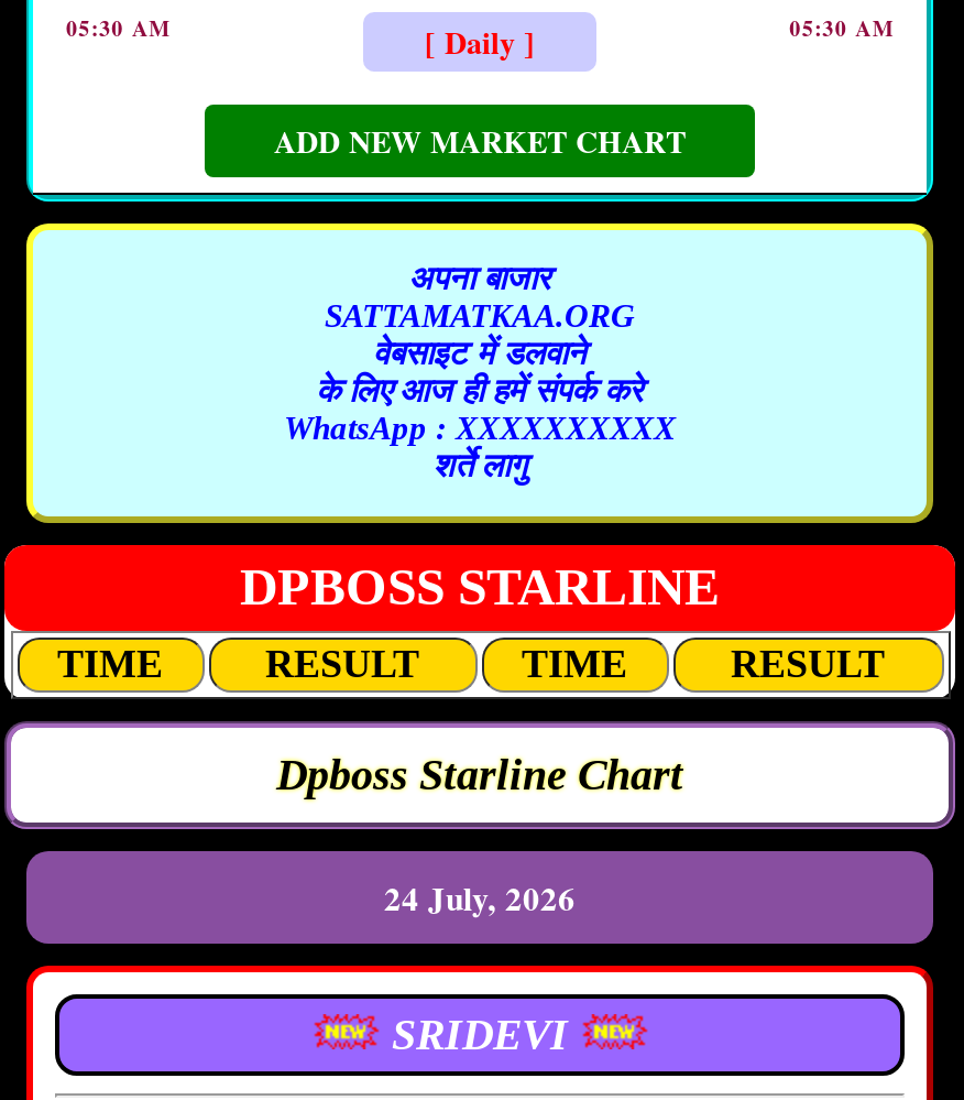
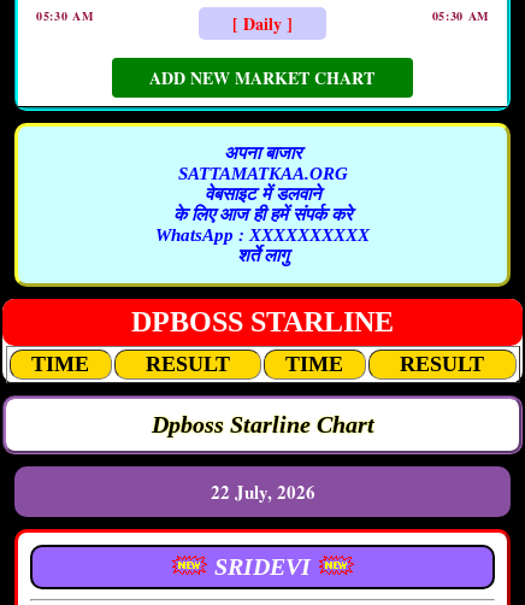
[384,873,576,922] 24 July, 2026 -> [210,478,315,505] 22 July, 2026

